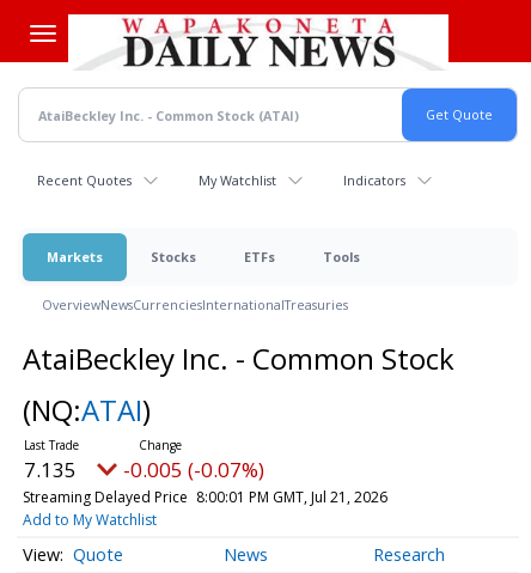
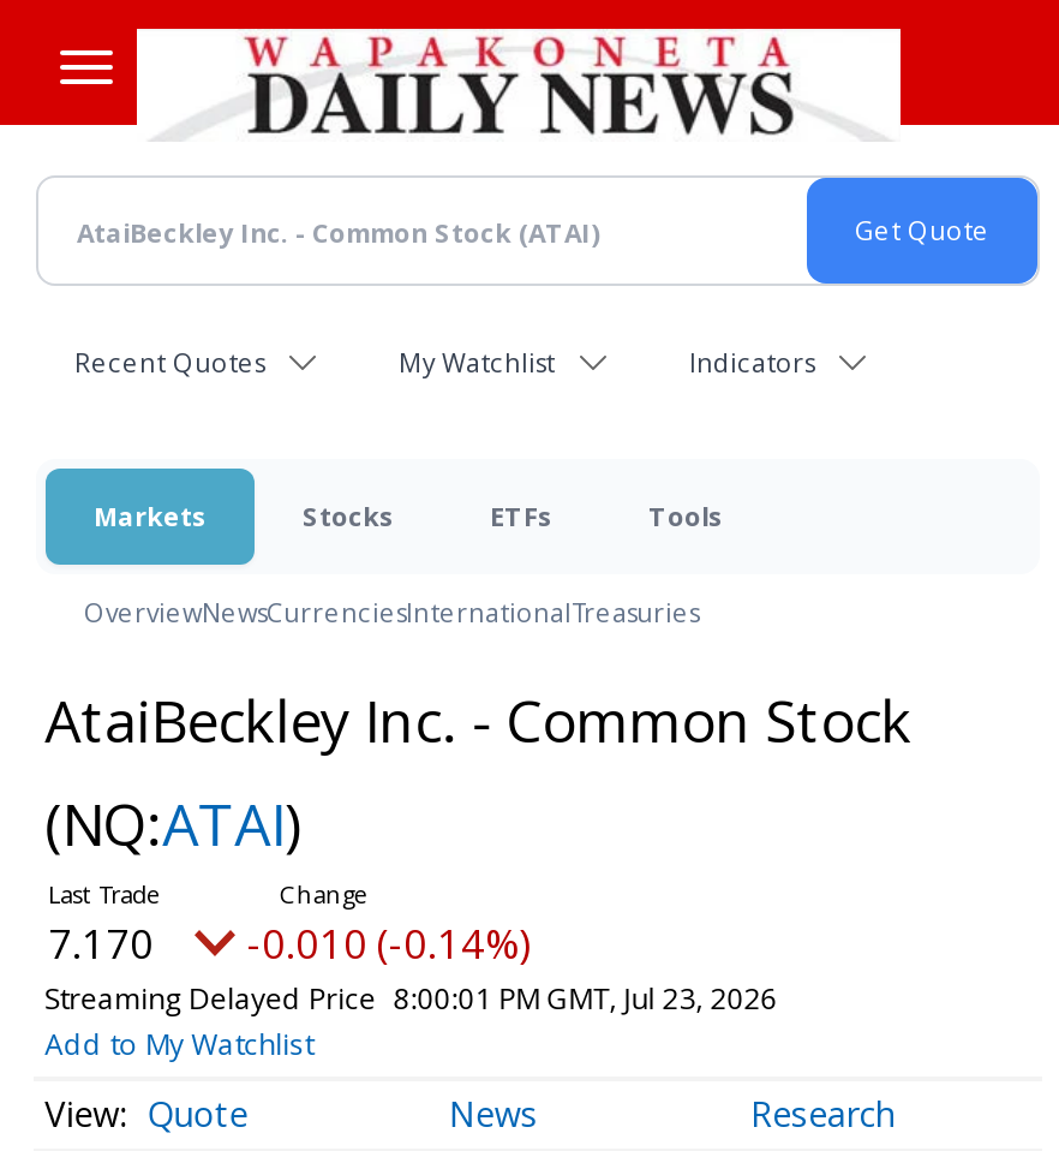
[24,456,77,483] 7.135 -> [48,916,154,971] 7.170
[123,456,264,483] -0.005 (-0.07%) -> [247,916,531,971] -0.010 (-0.14%)
[22,487,387,507] Streaming Delayed Price 8:00:01 PM GMT, Jul 21, 2026 -> [45,978,778,1019] Streaming Delayed Price 8:00:01 PM GMT, Jul 23, 2026

